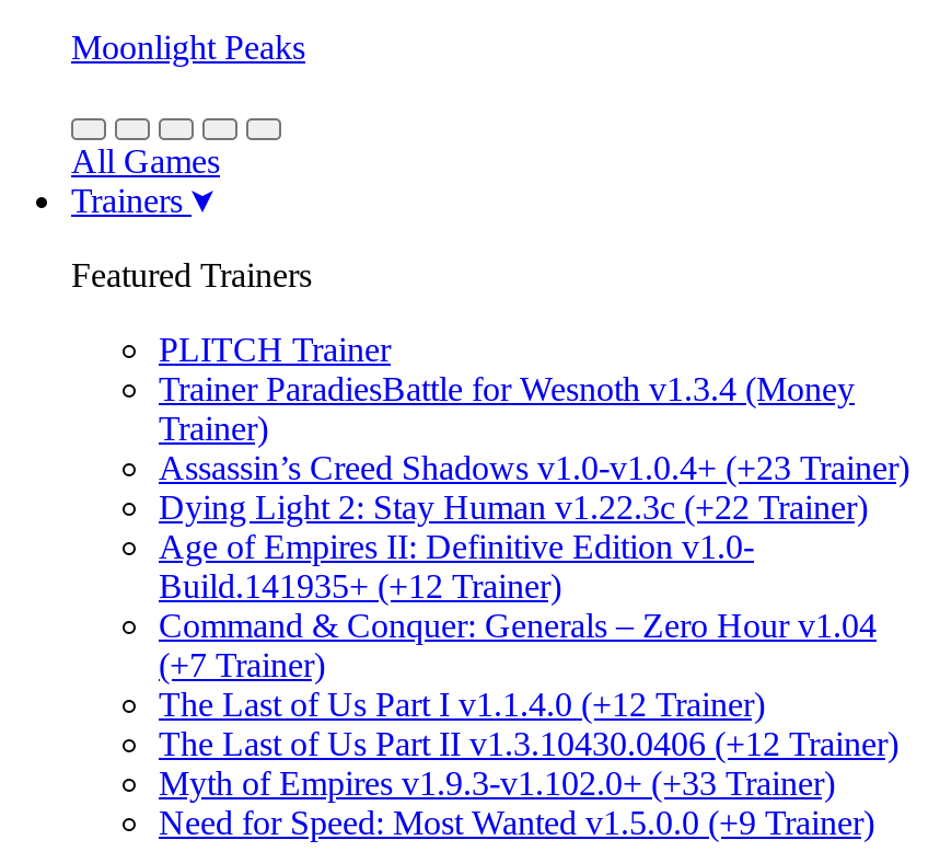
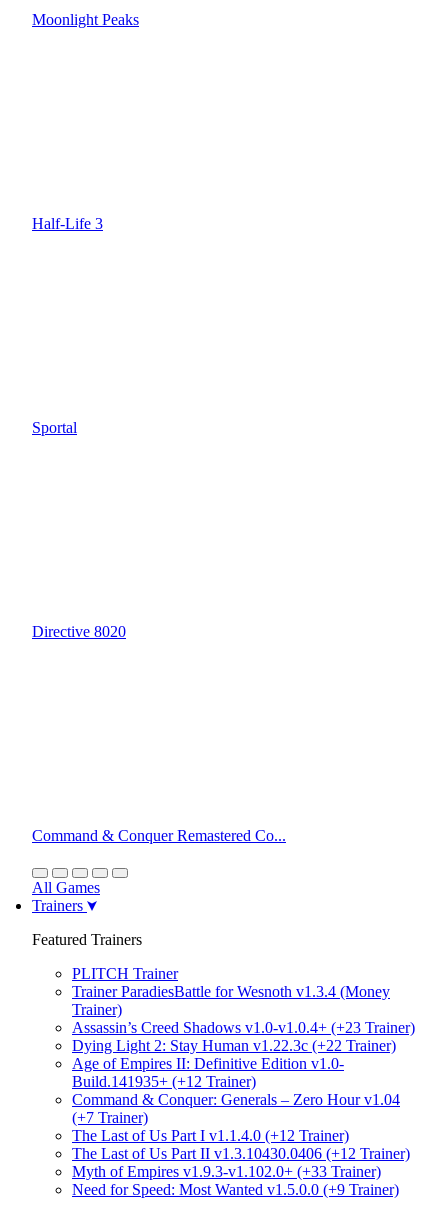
none -> [32,215,103,232] Half-Life 3
none -> [32,419,77,436] Sportal
none -> [32,623,126,640] Directive 8020
none -> [32,827,286,844] Command & Conquer Remastered Co...

